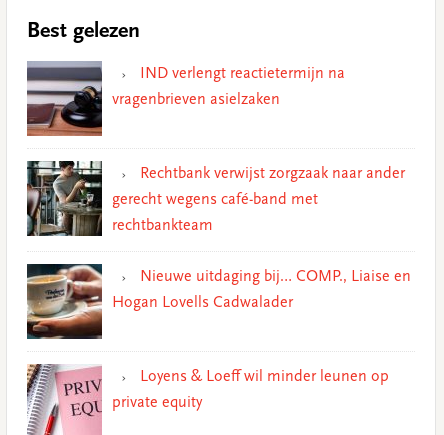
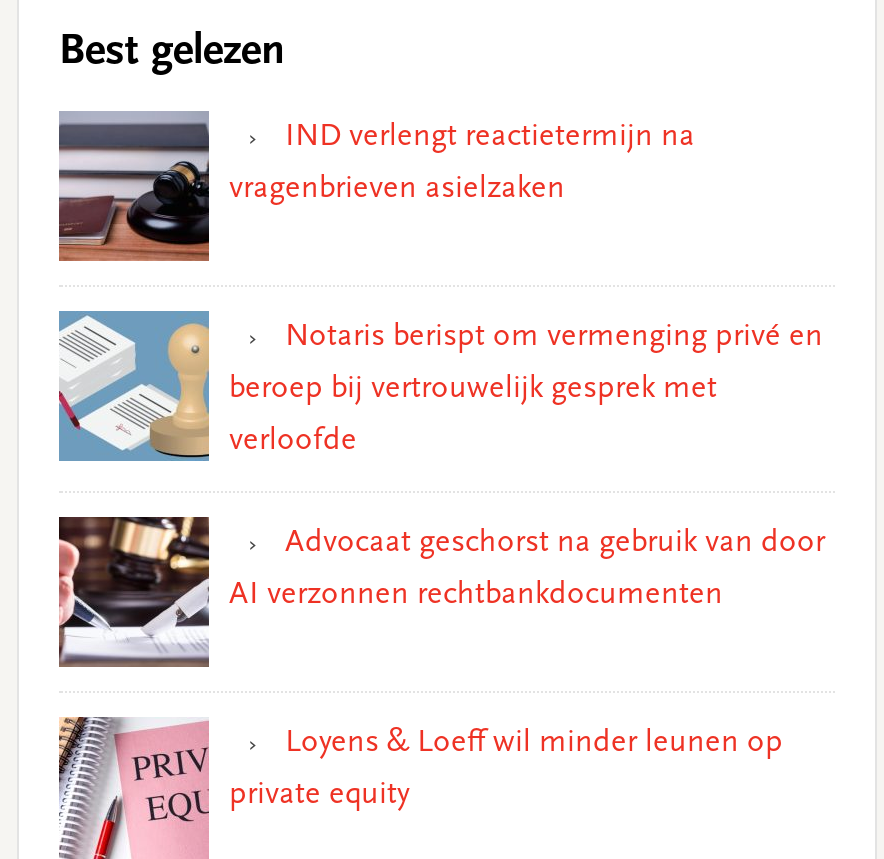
[26,160,318,237] [image] | gerecht wegens café-band met -> [57,309,717,463] [image] | beroep bij vertrouwelijk gesprek met
[140,166,405,182] Rechtbank verwijst zorgzaak naar ander -> [285,320,823,352] Notaris berispt om vermenging privé en
[112,218,213,234] rechtbankteam -> [229,424,357,456] verloofde
[26,263,293,340] [image] | Hogan Lovells Cadwalader -> [57,515,723,669] [image] | AI verzonnen rechtbankdocumenten
[140,269,411,285] Nieuwe uitdaging bij… COMP., Liaise en -> [285,526,825,558] Advocaat geschorst na gebruik van door

